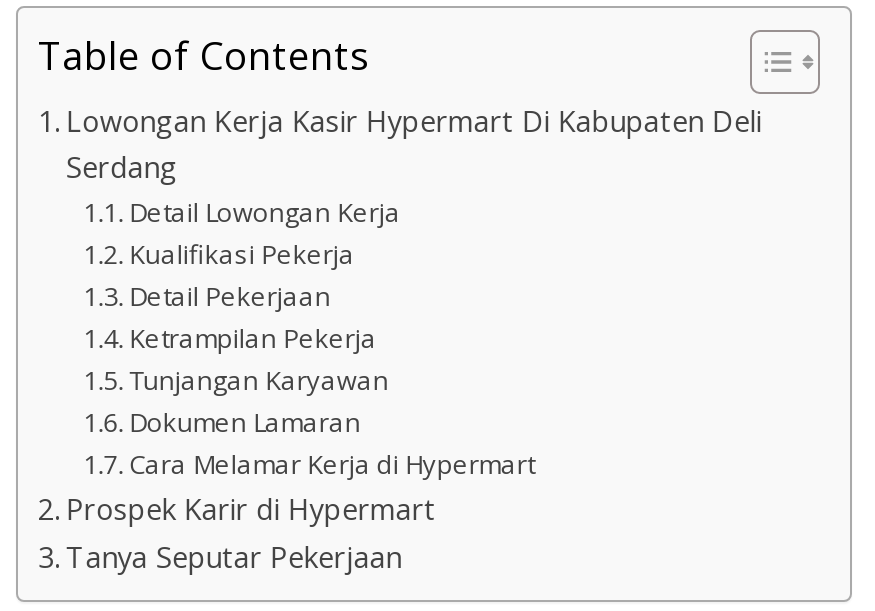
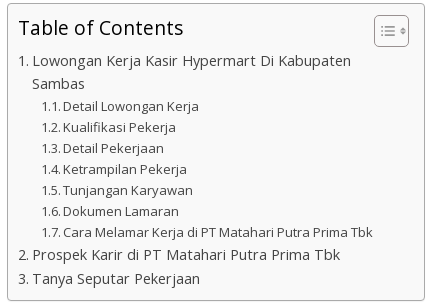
[66,101,762,185] Lowongan Kerja Kasir Hypermart Di Kabupaten Deli | Serdang -> [32,51,351,93] Lowongan Kerja Kasir Hypermart Di Kabupaten | Sambas
[66,445,535,527] Cara Melamar Kerja di Hypermart | Prospek Karir di Hypermart -> [32,223,373,264] Cara Melamar Kerja di PT Matahari Putra Prima Tbk | Prospek Karir di PT Matahari Putra Prima Tbk

